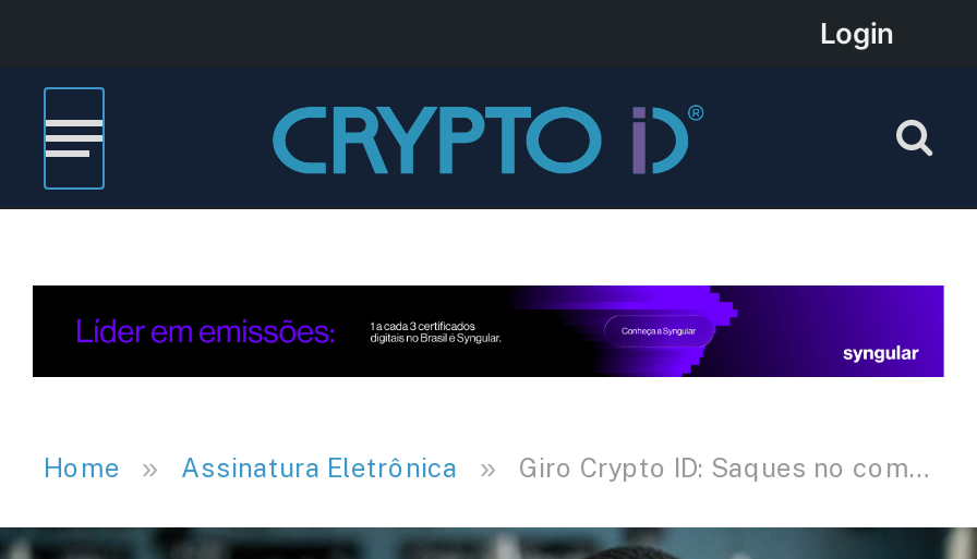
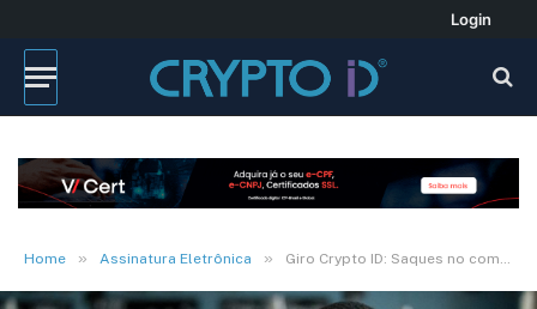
[33,283,946,379] [image] -> [18,157,520,210] [image]

